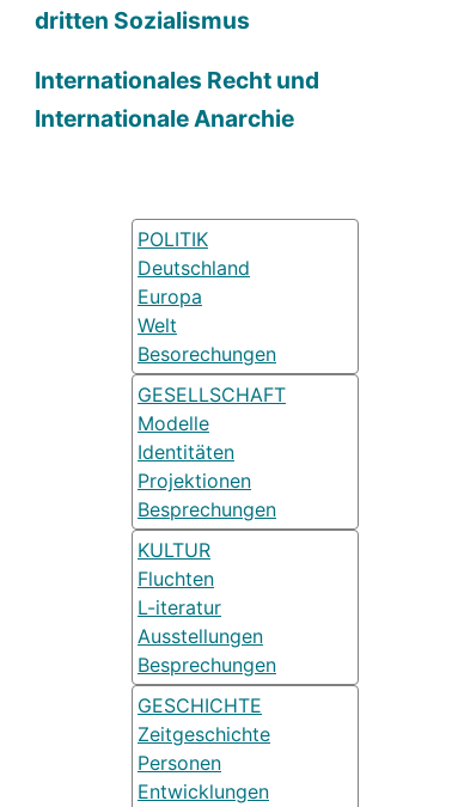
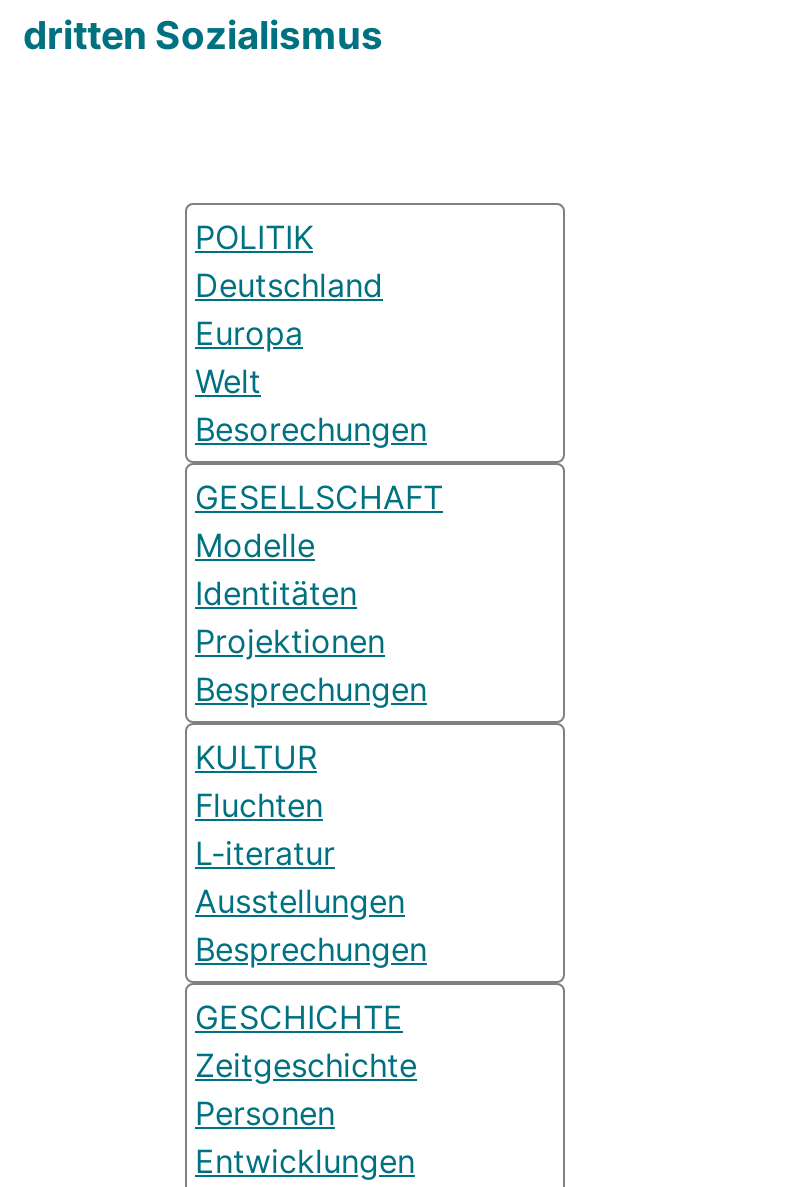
[35,65,319,132] Internationales Recht und | Internationale Anarchie -> none

